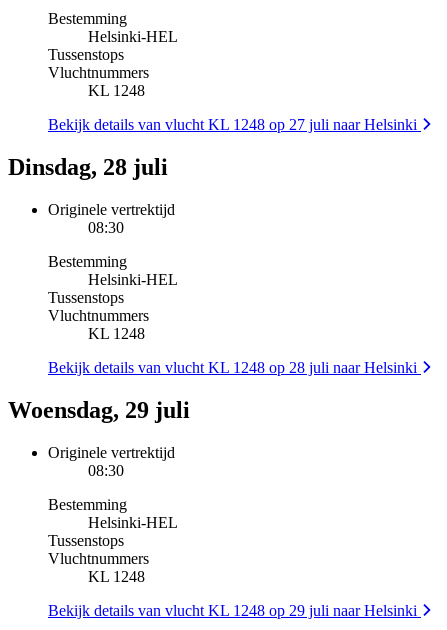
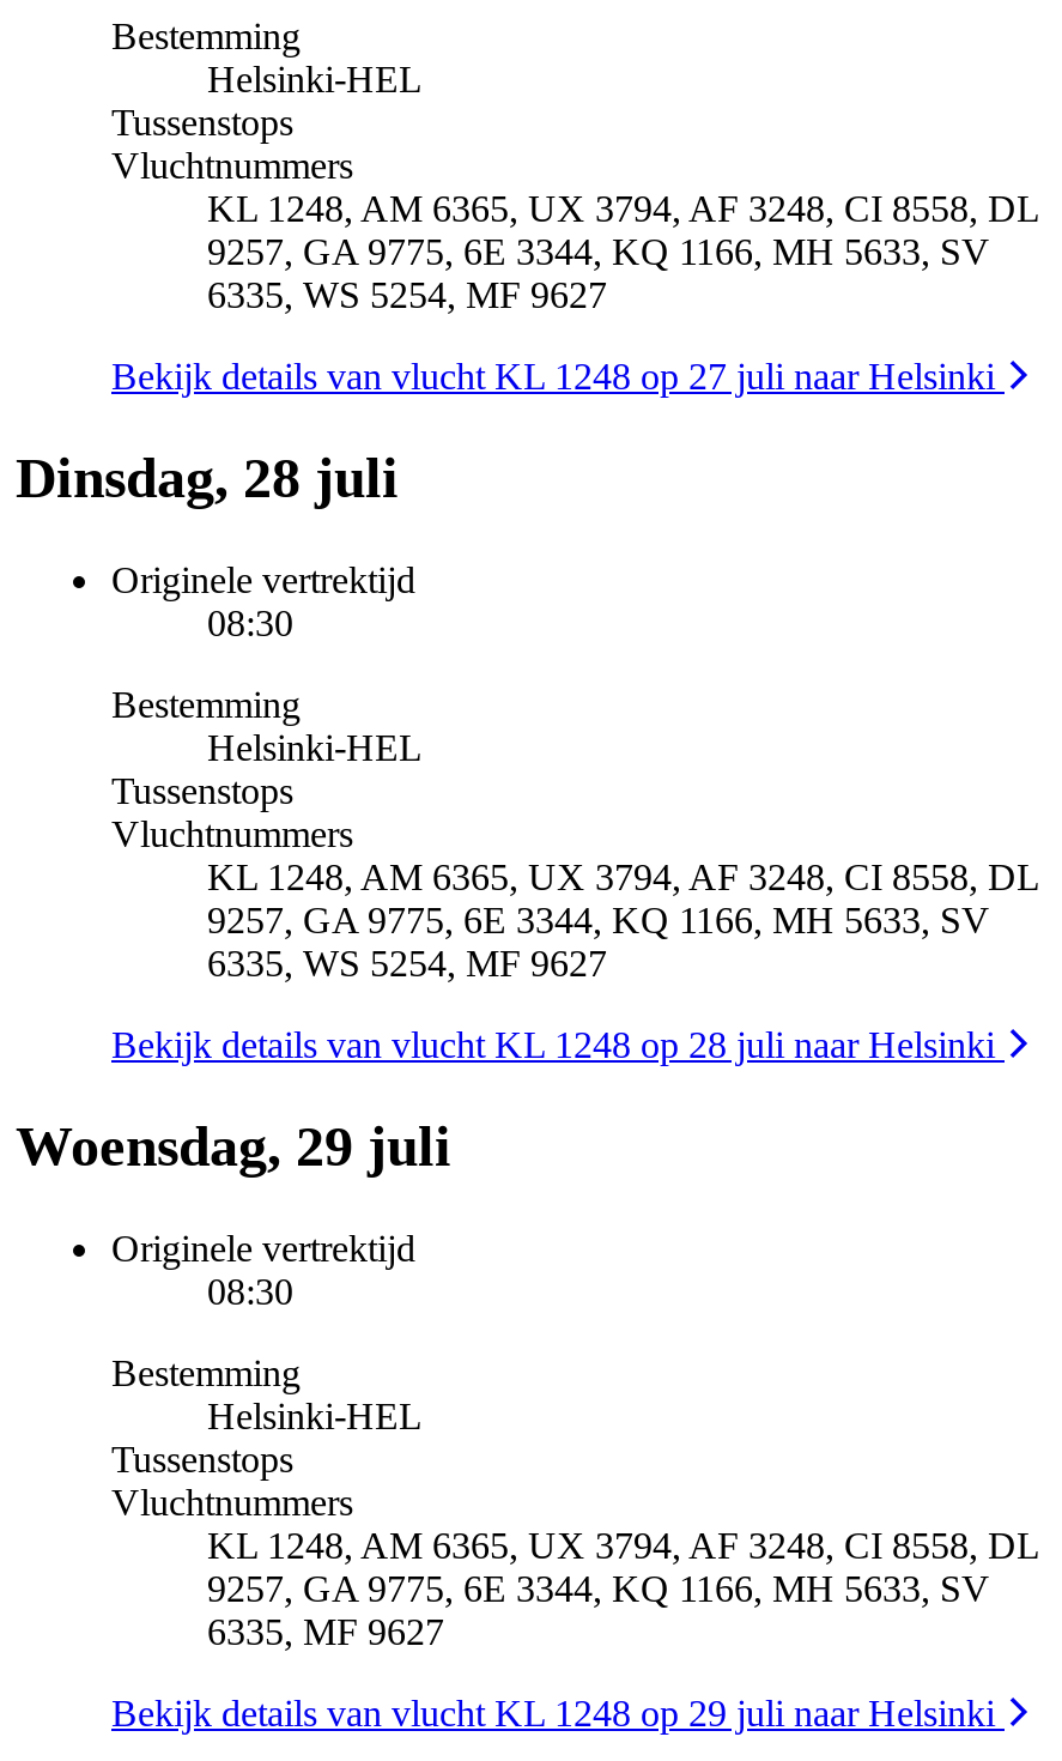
[88,82,145,99] KL 1248 -> [207,188,1038,315] KL 1248, AM 6365, UX 3794, AF 3248, CI 8558, DL | 9257, GA 9775, 6E 3344, KQ 1166, MH 5633, SV | 6335, WS 5254, MF 9627
[88,325,145,342] KL 1248 -> [207,856,1038,983] KL 1248, AM 6365, UX 3794, AF 3248, CI 8558, DL | 9257, GA 9775, 6E 3344, KQ 1166, MH 5633, SV | 6335, WS 5254, MF 9627
[88,568,145,585] KL 1248 -> [207,1524,1038,1651] KL 1248, AM 6365, UX 3794, AF 3248, CI 8558, DL | 9257, GA 9775, 6E 3344, KQ 1166, MH 5633, SV | 6335, MF 9627

